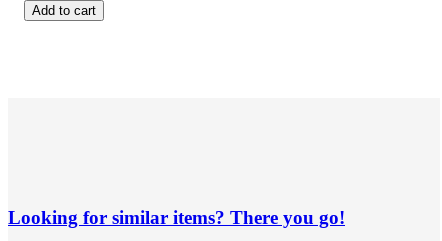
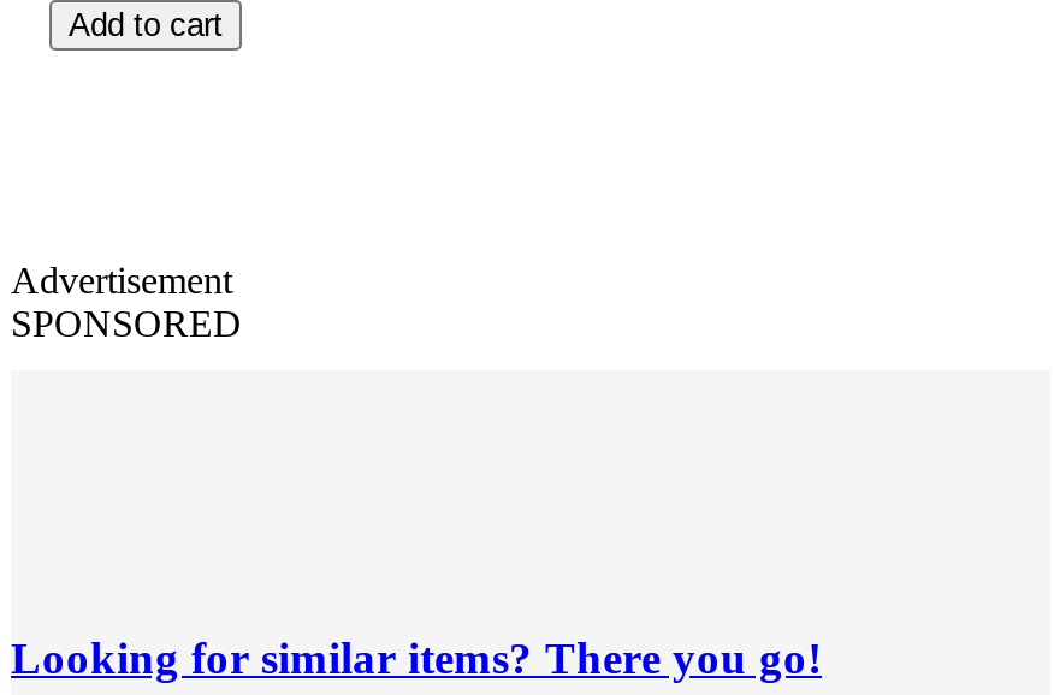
none -> [11,259,242,343] Advertisement | SPONSORED

